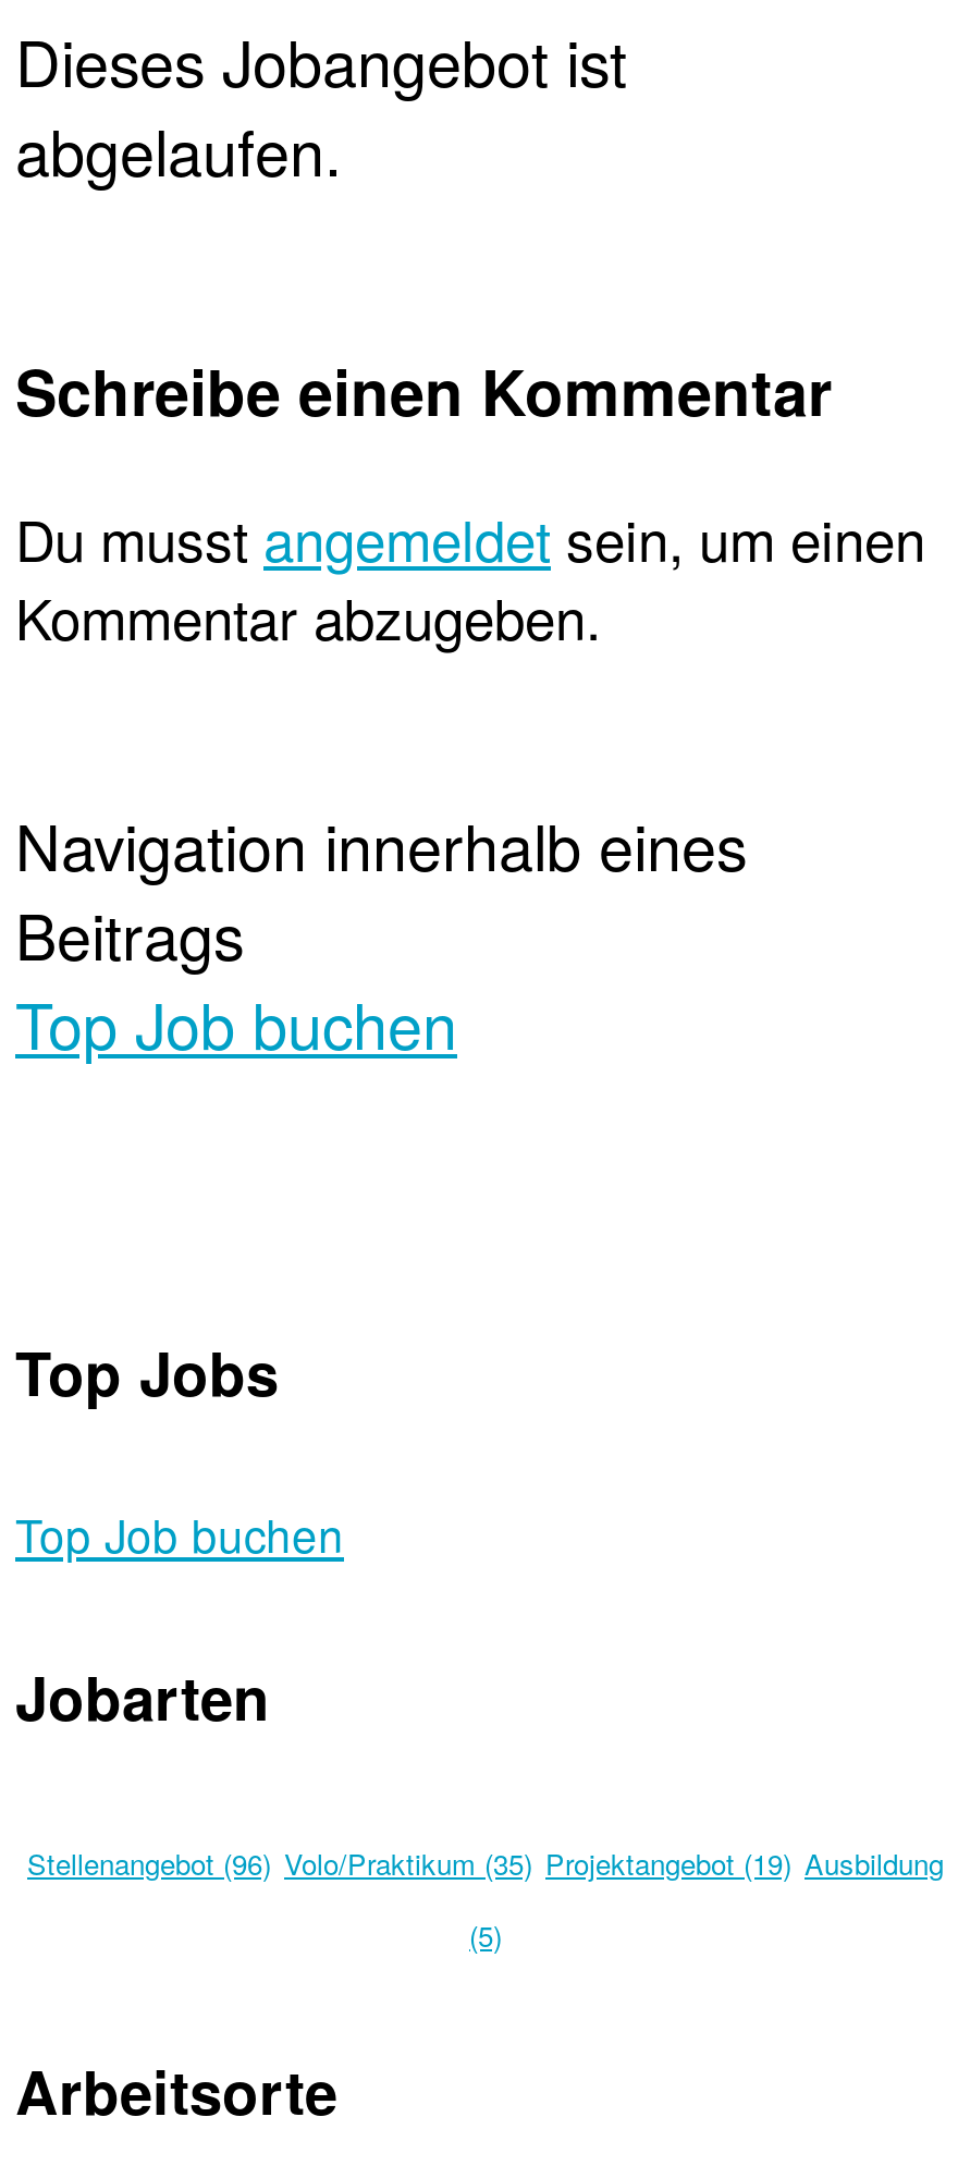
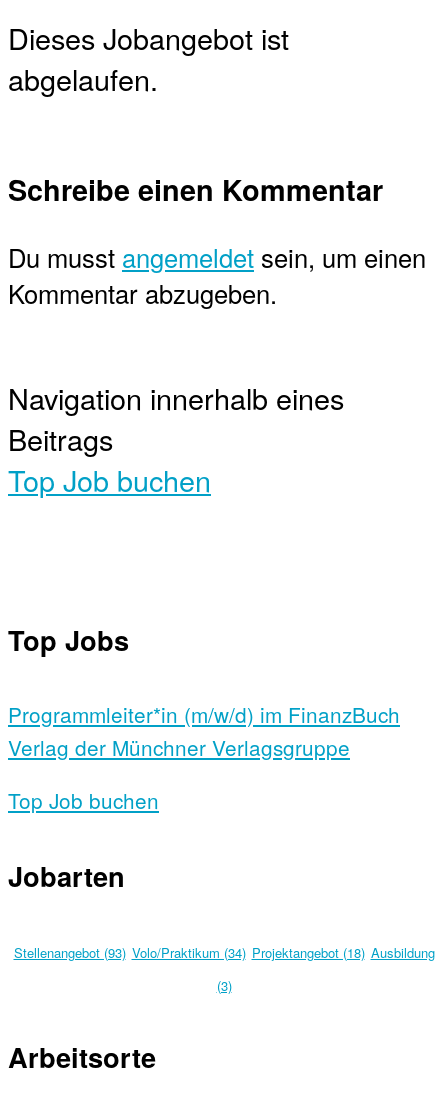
none -> [8,699,400,762] Programmleiter*in (m/w/d) im FinanzBuch | Verlag der Münchner Verlagsgruppe
[27,1842,944,1884] Stellenangebot (96) Volo/Praktikum (35) Projektangebot (19) Ausbildung -> [13,943,434,962] Stellenangebot (93) Volo/Praktikum (34) Projektangebot (18) Ausbildung
[469,1914,502,1956] (5) -> [216,976,231,995] (3)

